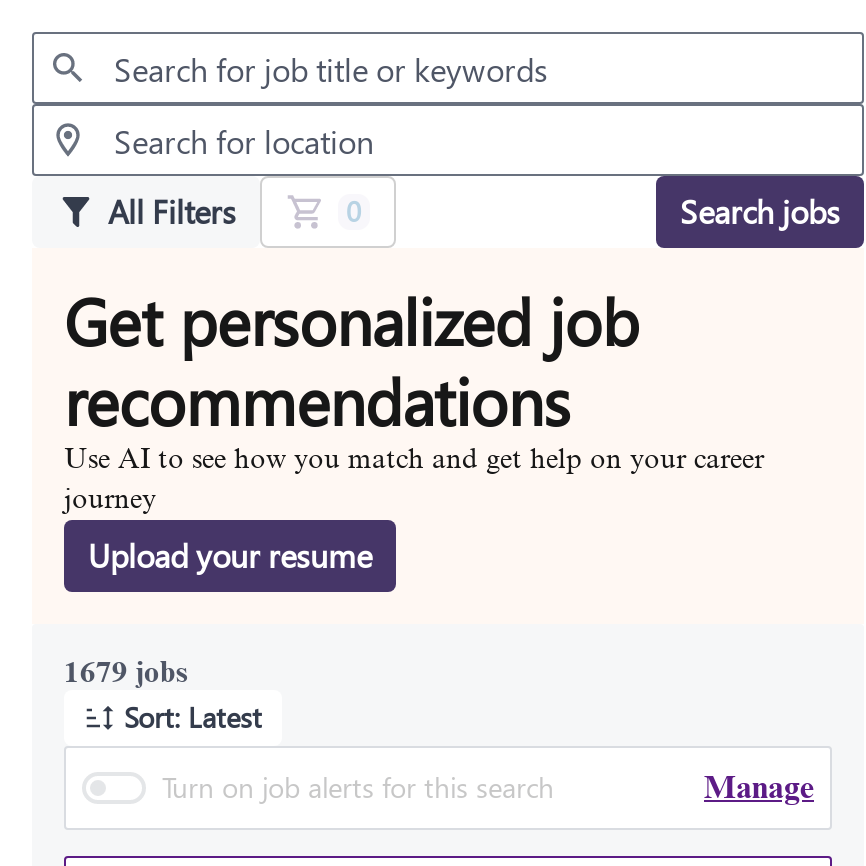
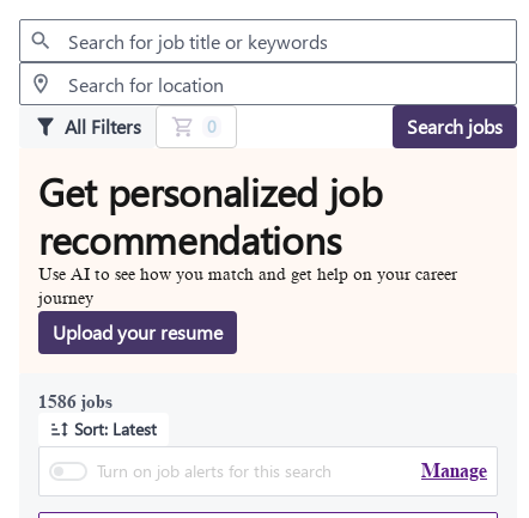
[64,656,188,688] 1679 jobs -> [38,392,113,412] 1586 jobs

